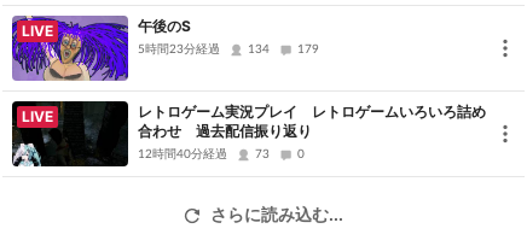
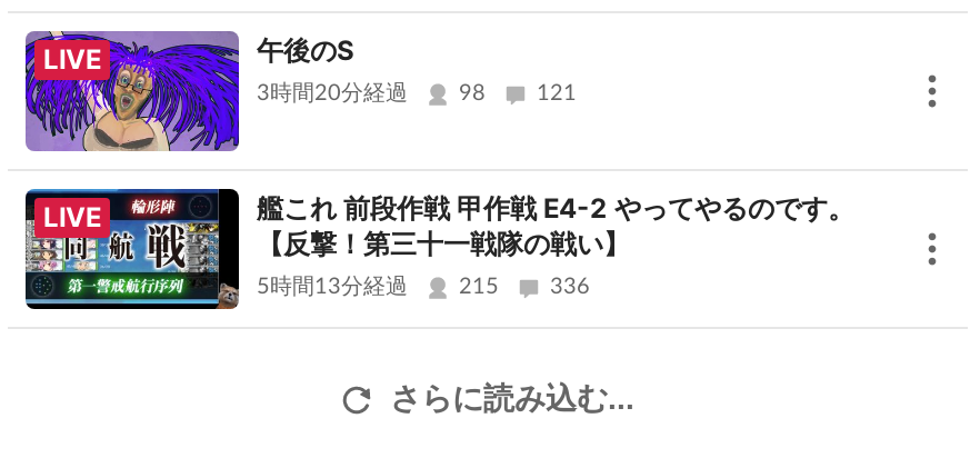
[138,43,220,55] 5時間23分経過 -> [257,82,408,104] 3時間20分経過
[248,44,270,56] 134 -> [459,83,486,105] 98
[297,44,319,56] 179 -> [537,83,577,105] 121
[12,100,486,168] [image] | レトロゲーム実況プレイ レトロゲームいろいろ詰め | 合わせ 過去配信振り返り -> [26,187,854,311] [image] | 艦これ 前段作戦 甲作戦 E4-2 やってやるのです。 | 【反撃！第三十一戦隊の戦い】
[138,148,305,161] 12時間40分経過 | 73 | 0 -> [257,275,590,298] 5時間13分経過 | 215 | 336

